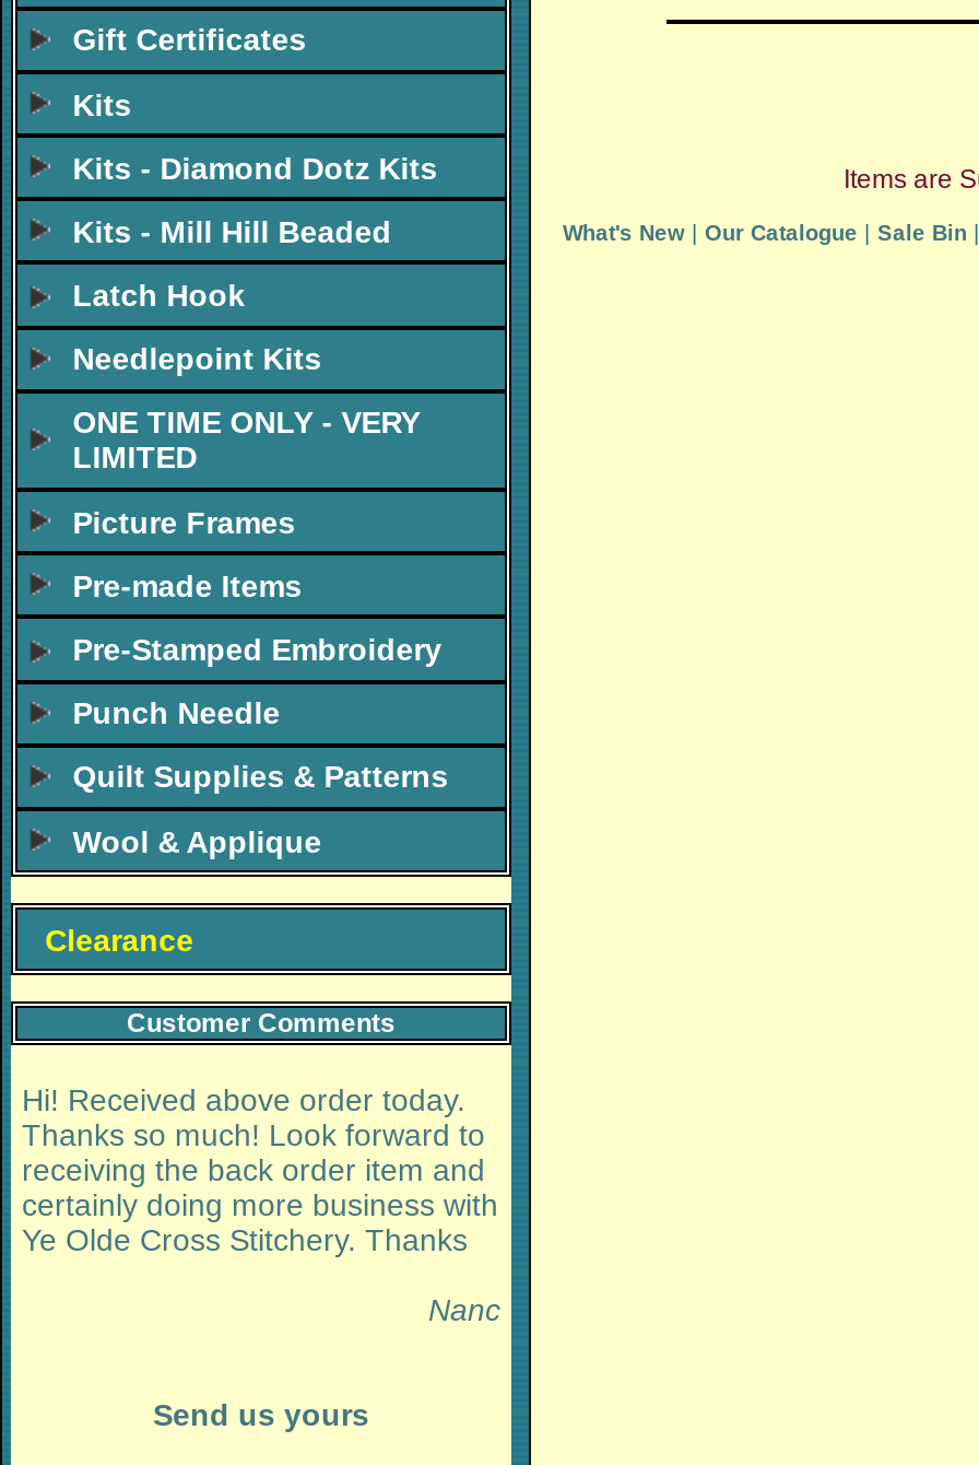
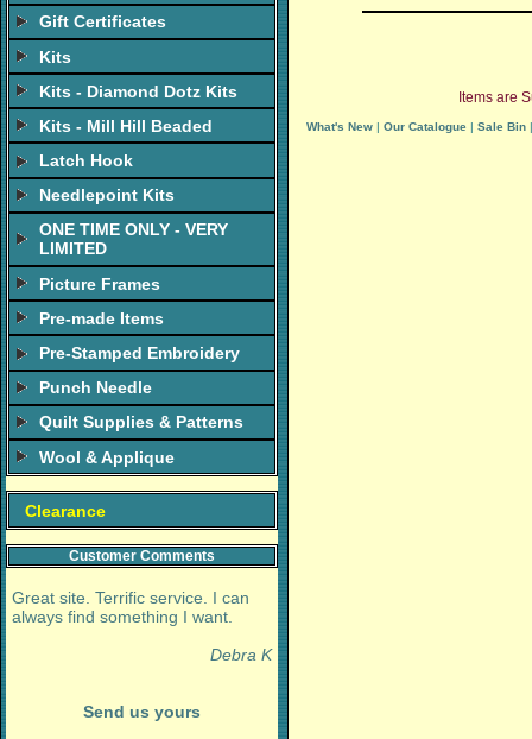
[22,1083,498,1258] Hi! Received above order today. | Thanks so much! Look forward to | receiving the back order item and | certainly doing more business with | Ye Olde Cross Stitchery. Thanks -> [12,589,249,627] Great site. Terrific service. I can | always find something I want.
[428,1293,500,1328] Nanc -> [210,646,272,665] Debra K

